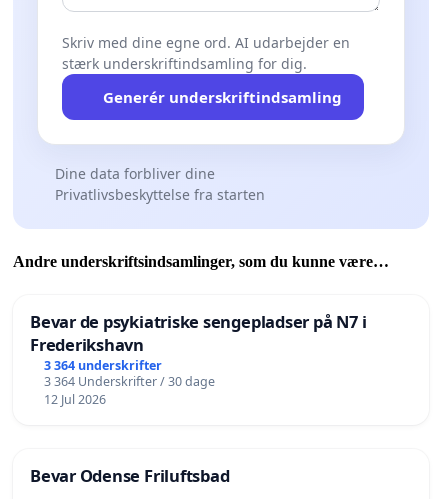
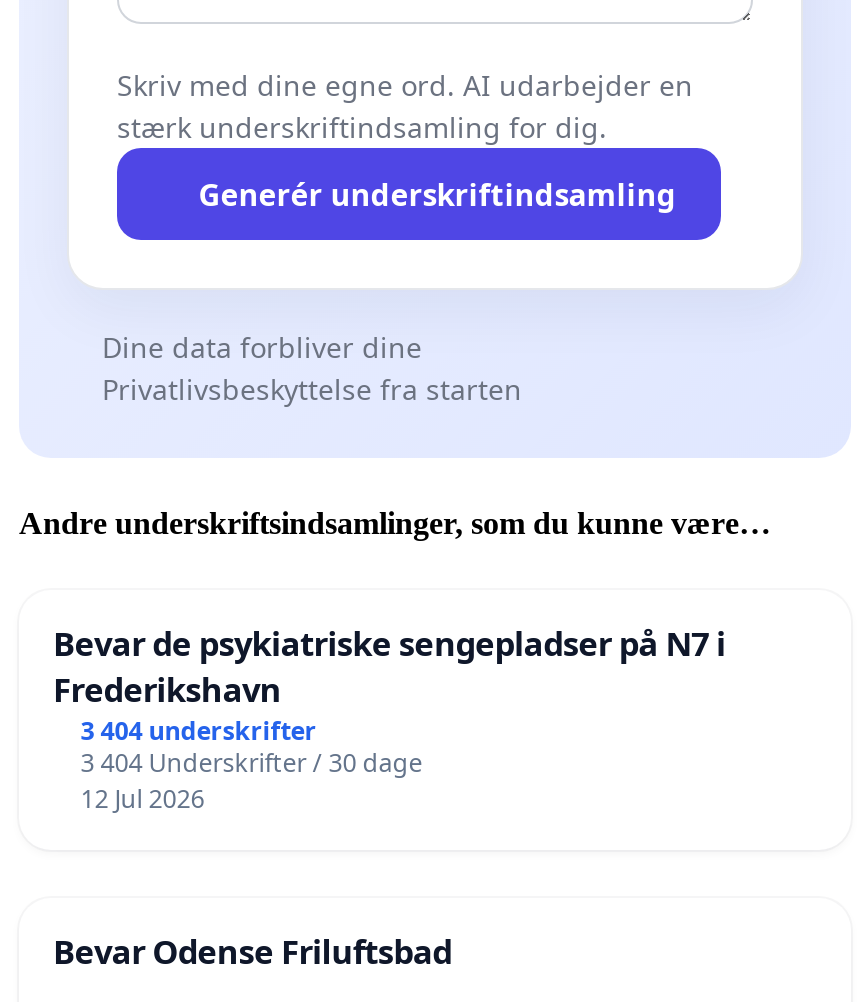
[44,357,162,374] 3 364 underskrifter -> [81,713,317,747] 3 404 underskrifter
[44,373,215,390] 3 364 Underskrifter / 30 dage -> [81,745,423,779] 3 404 Underskrifter / 30 dage

